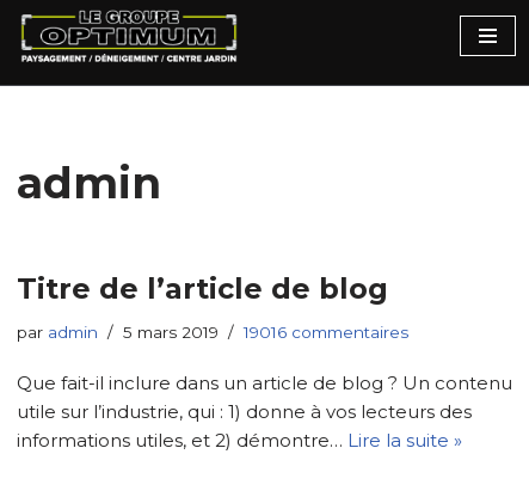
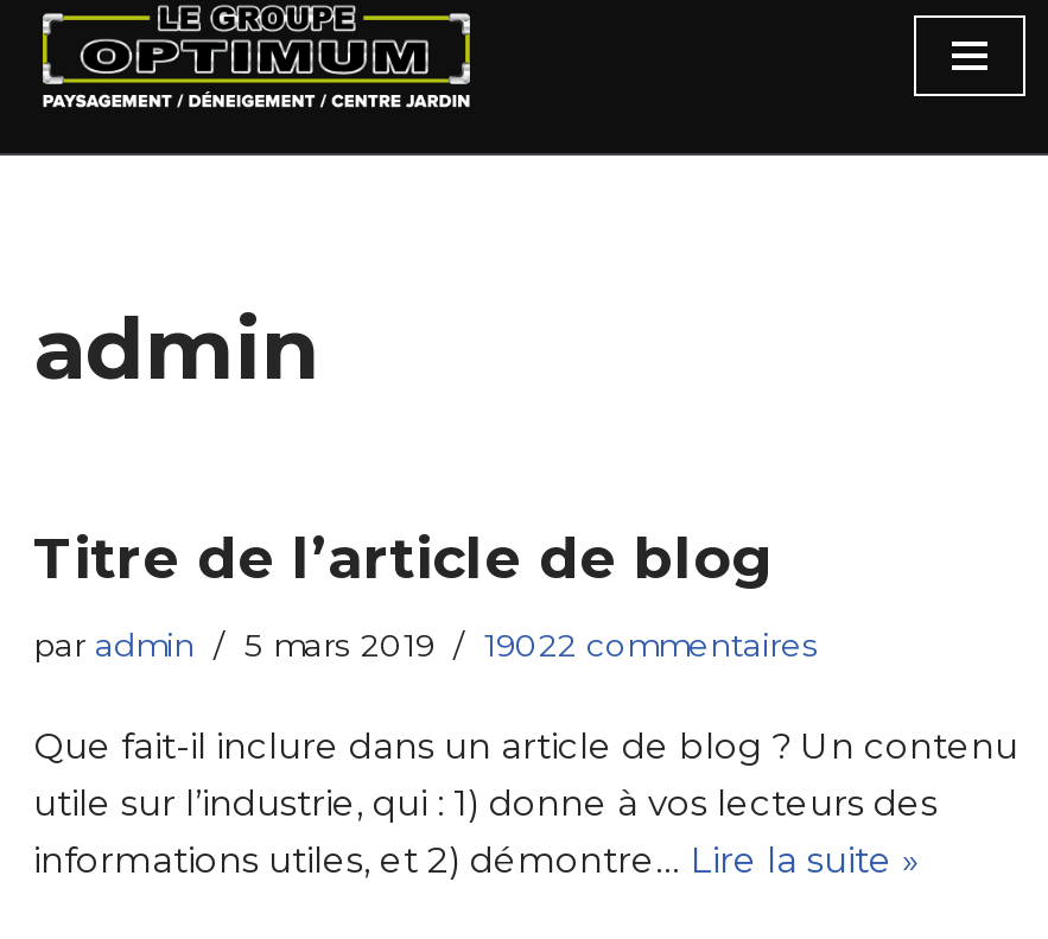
[244,322,408,341] 19016 commentaires -> [484,625,819,663] 19022 commentaires

